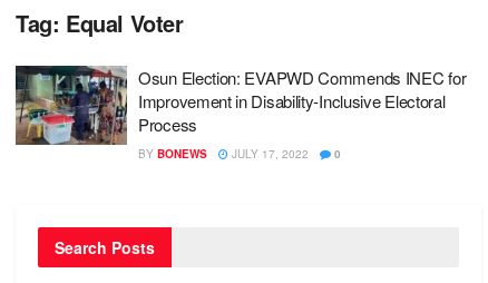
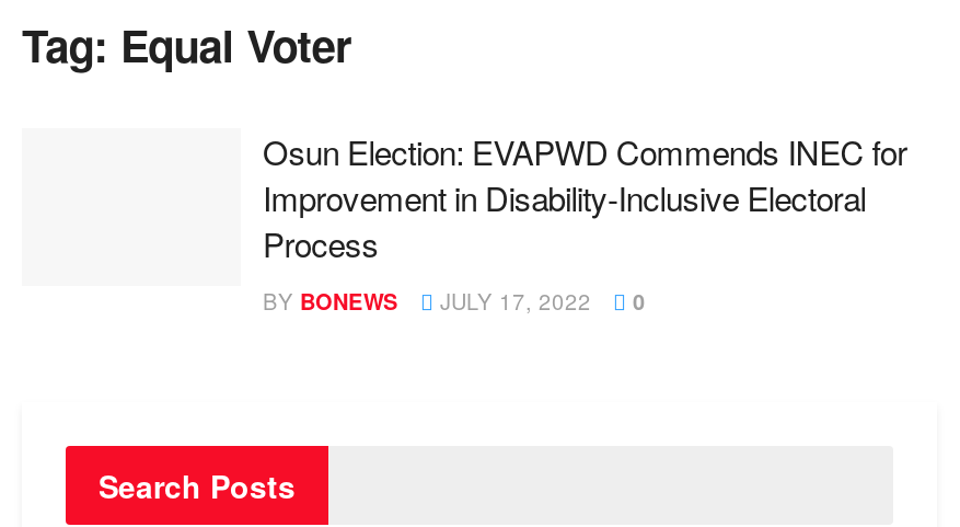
[14,65,128,146] [image] -> none

